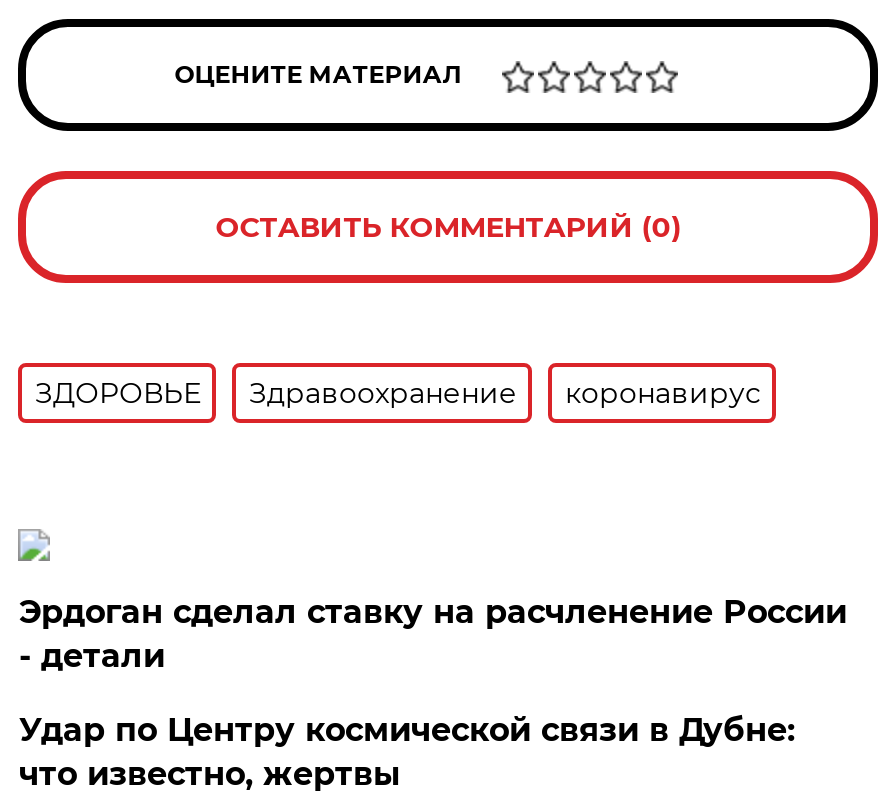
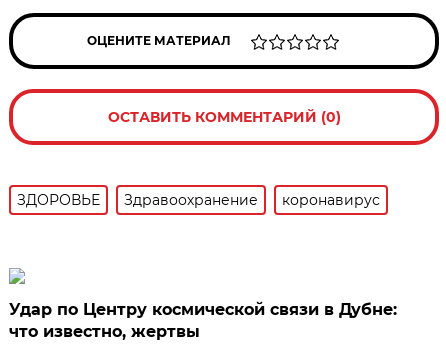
[19,593,847,675] Эрдоган сделал ставку на расчленение России | - детали -> none

